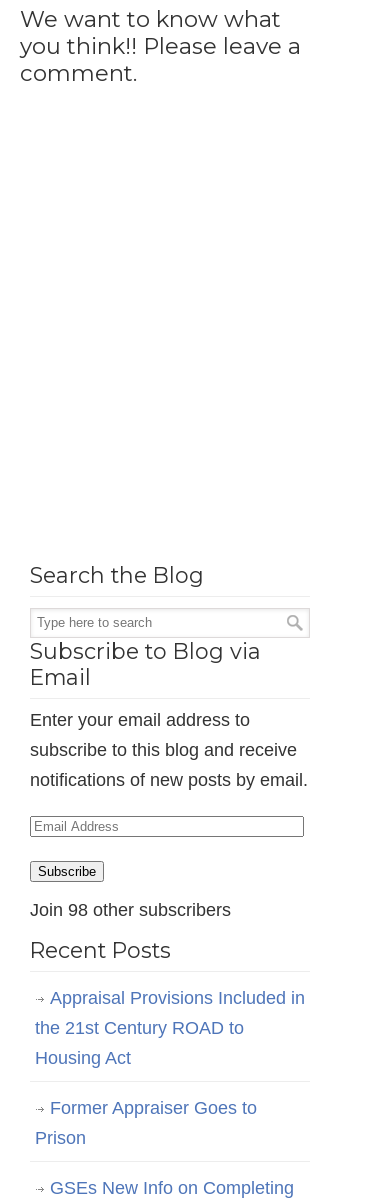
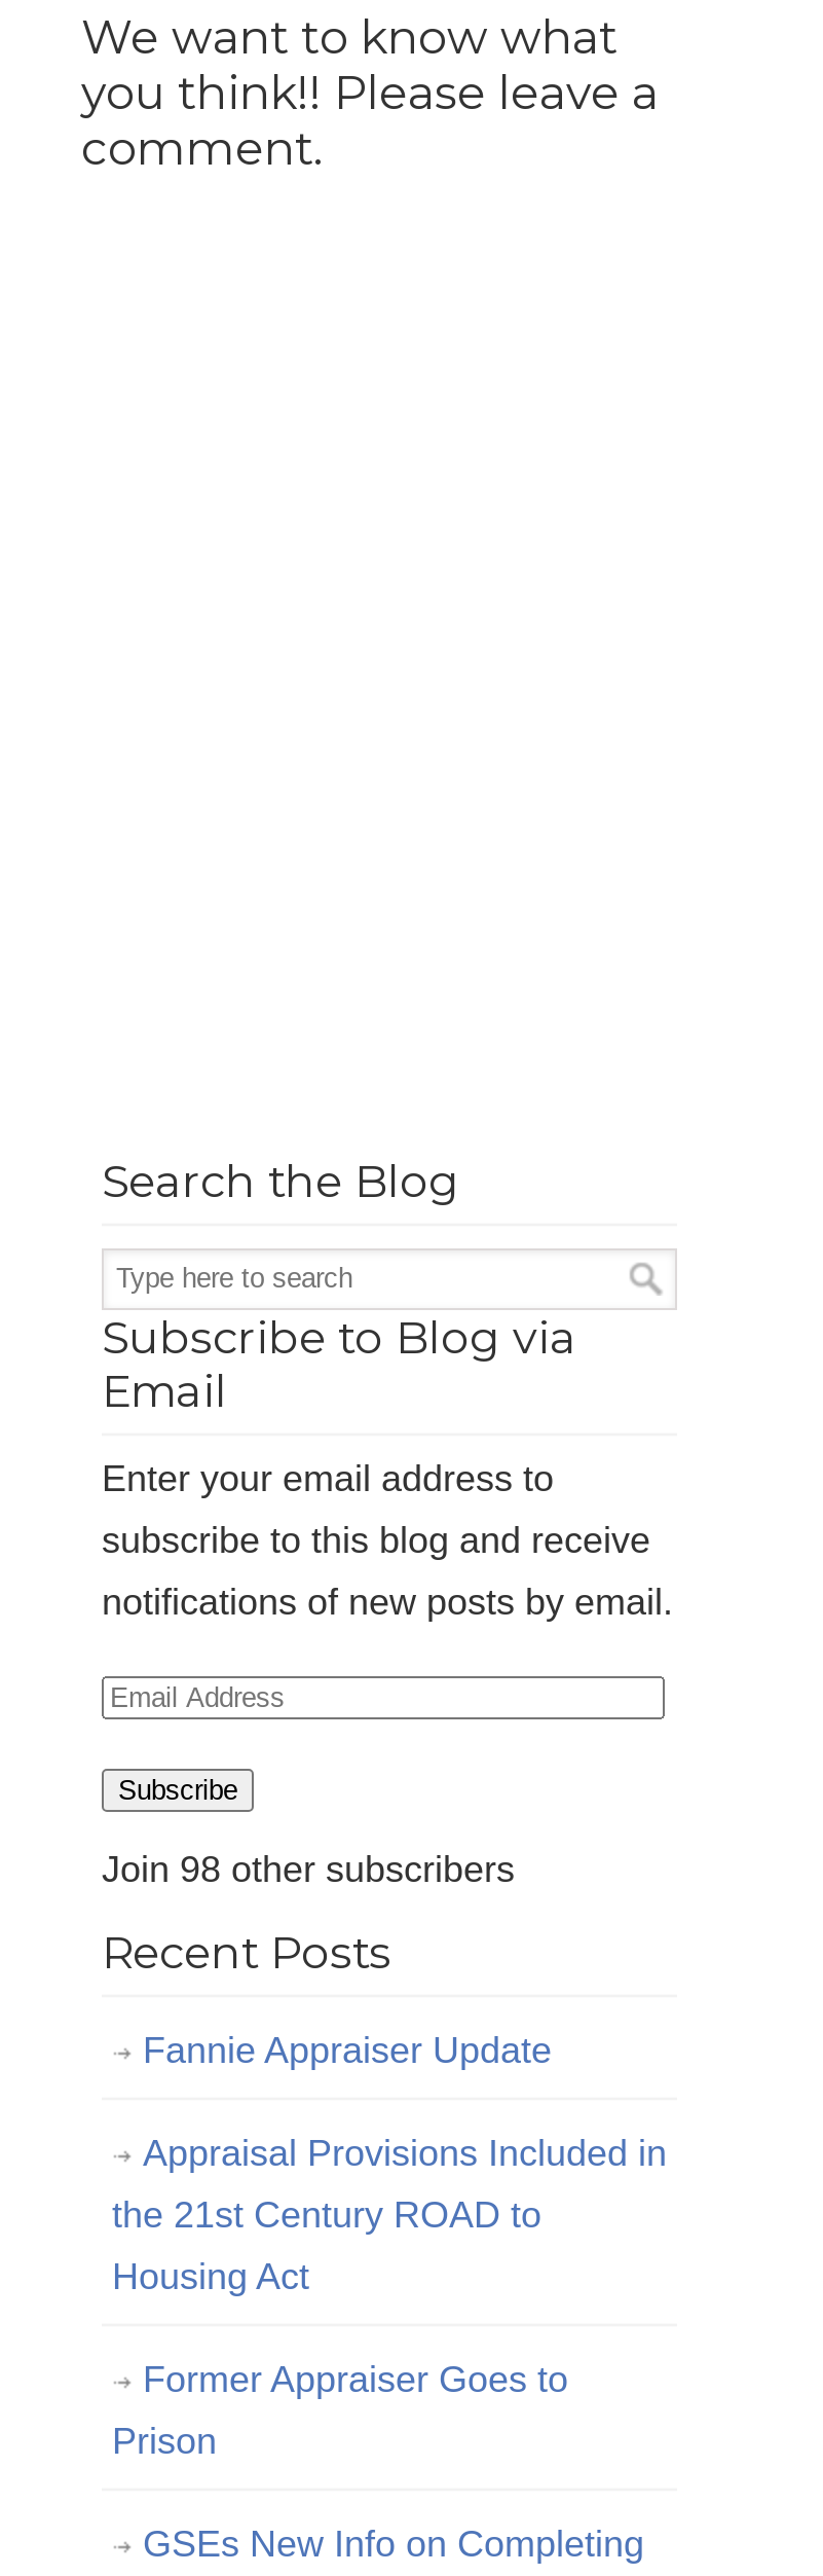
none -> [143,2031,552,2072] Fannie Appraiser Update

